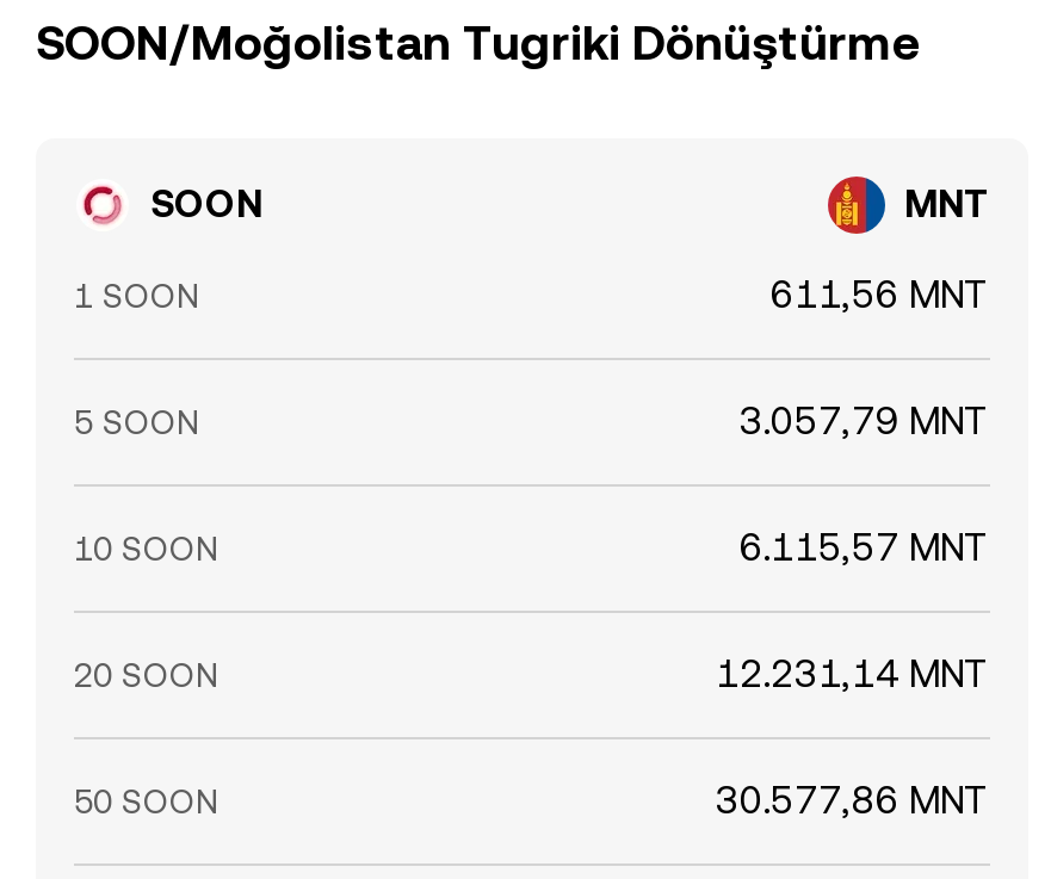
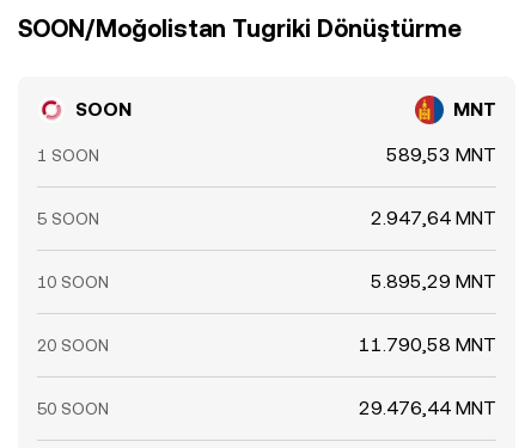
[771,272,990,317] 611,56 MNT -> [386,143,496,166] 589,53 MNT
[740,398,990,444] 3.057,79 MNT -> [371,207,496,229] 2.947,64 MNT
[740,525,990,570] 6.115,57 MNT -> [371,270,496,293] 5.895,29 MNT
[716,651,990,697] 12.231,14 MNT -> [359,333,496,356] 11.790,58 MNT
[716,778,990,823] 30.577,86 MNT -> [359,397,496,419] 29.476,44 MNT

